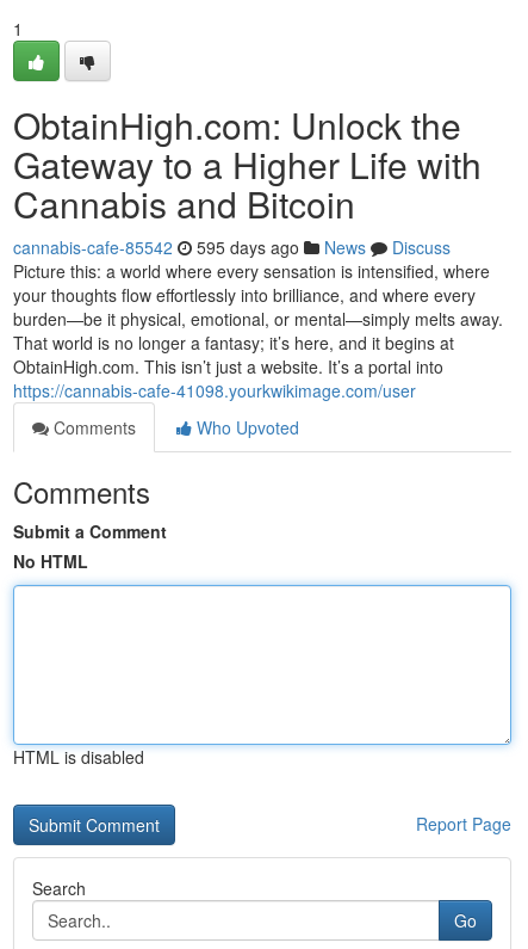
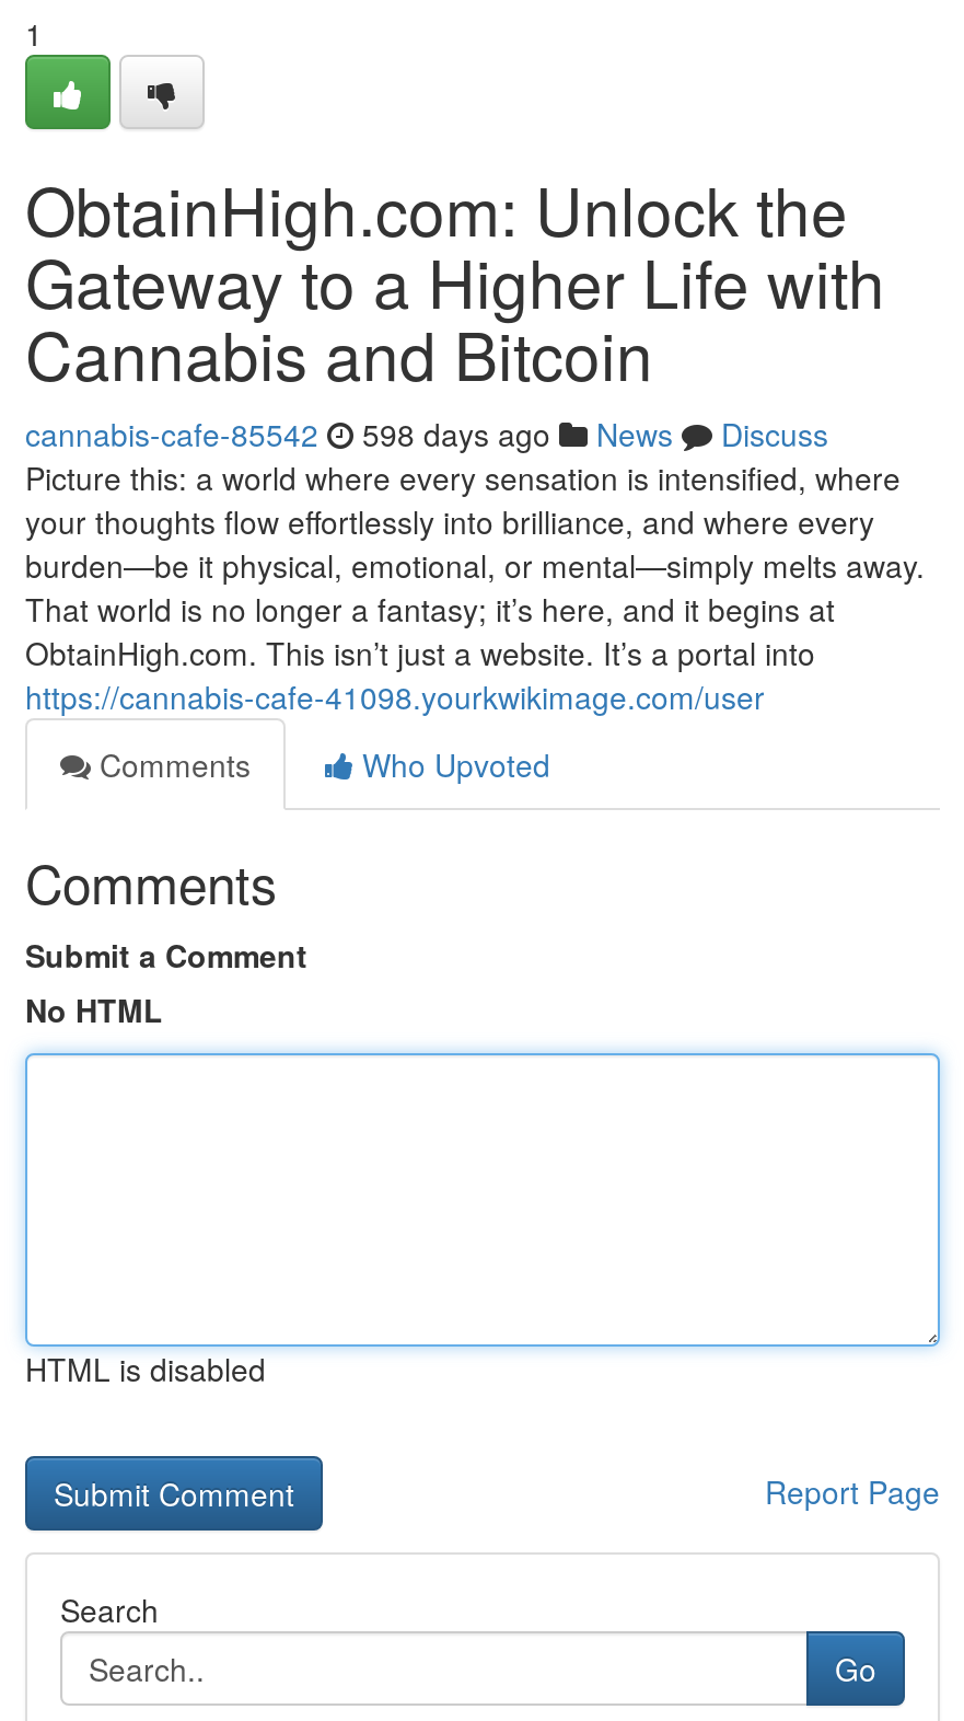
[13,235,451,259] cannabis-cafe-85542 595 days ago News Discuss -> [25,412,828,455] cannabis-cafe-85542 598 days ago News Discuss

